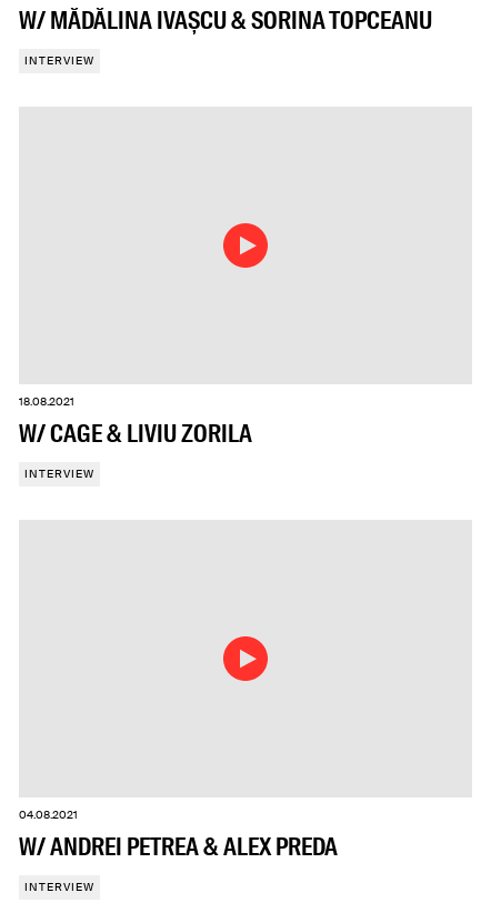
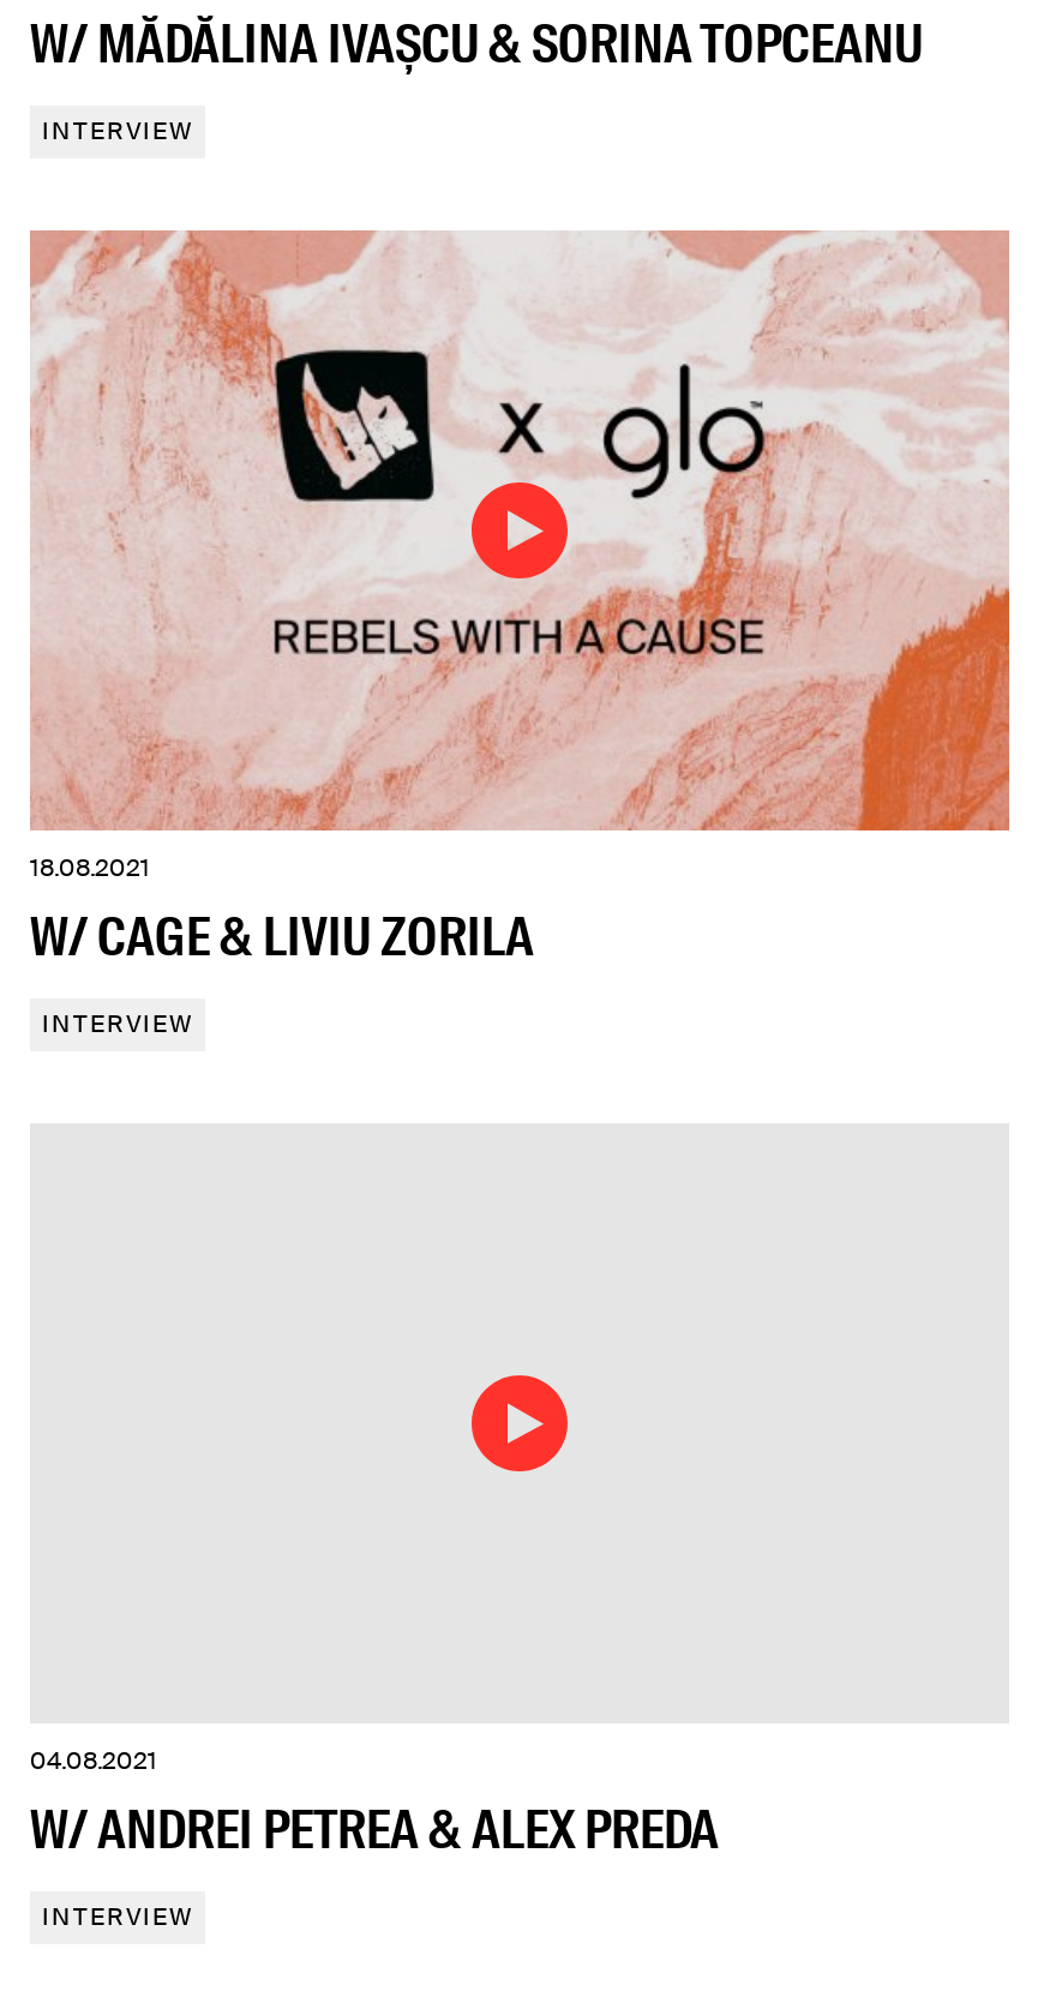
none -> [30,230,1012,833] [image]

